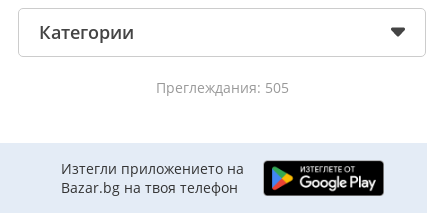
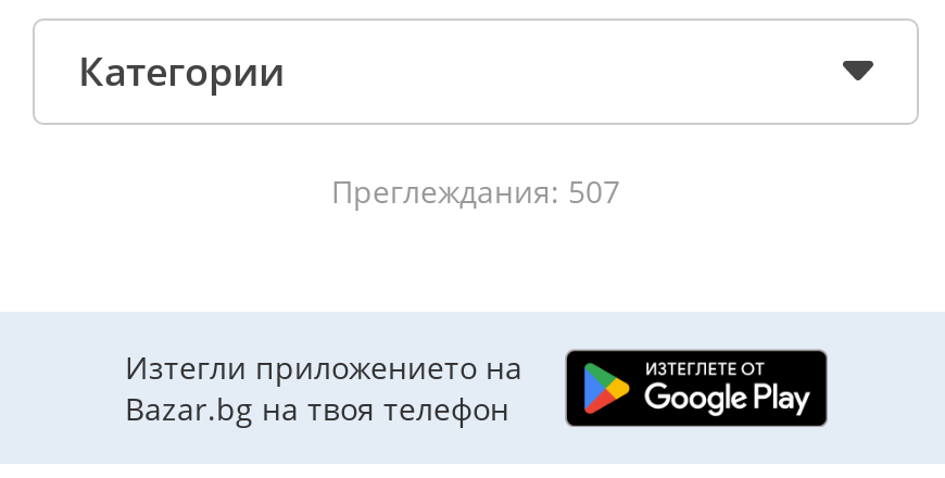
[155,78,288,97] Преглеждания: 505 -> [331,171,620,212] Преглеждания: 507

